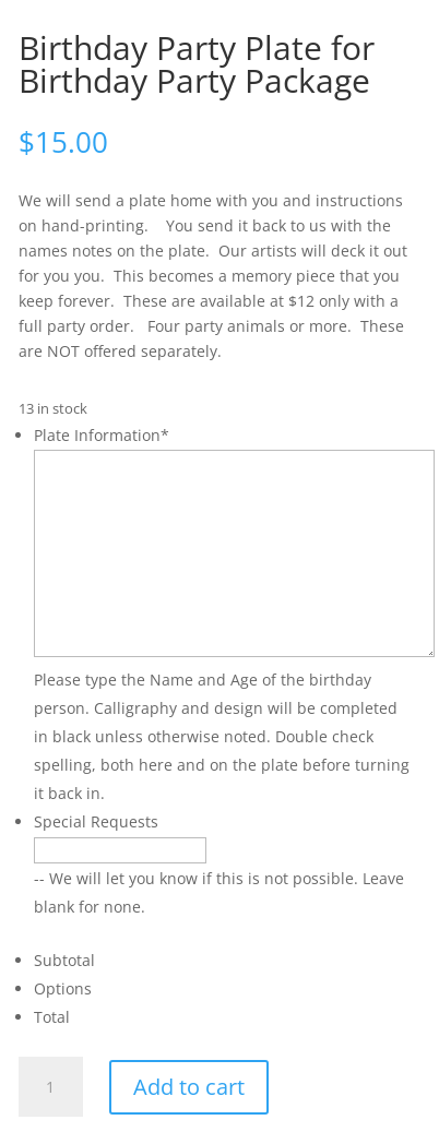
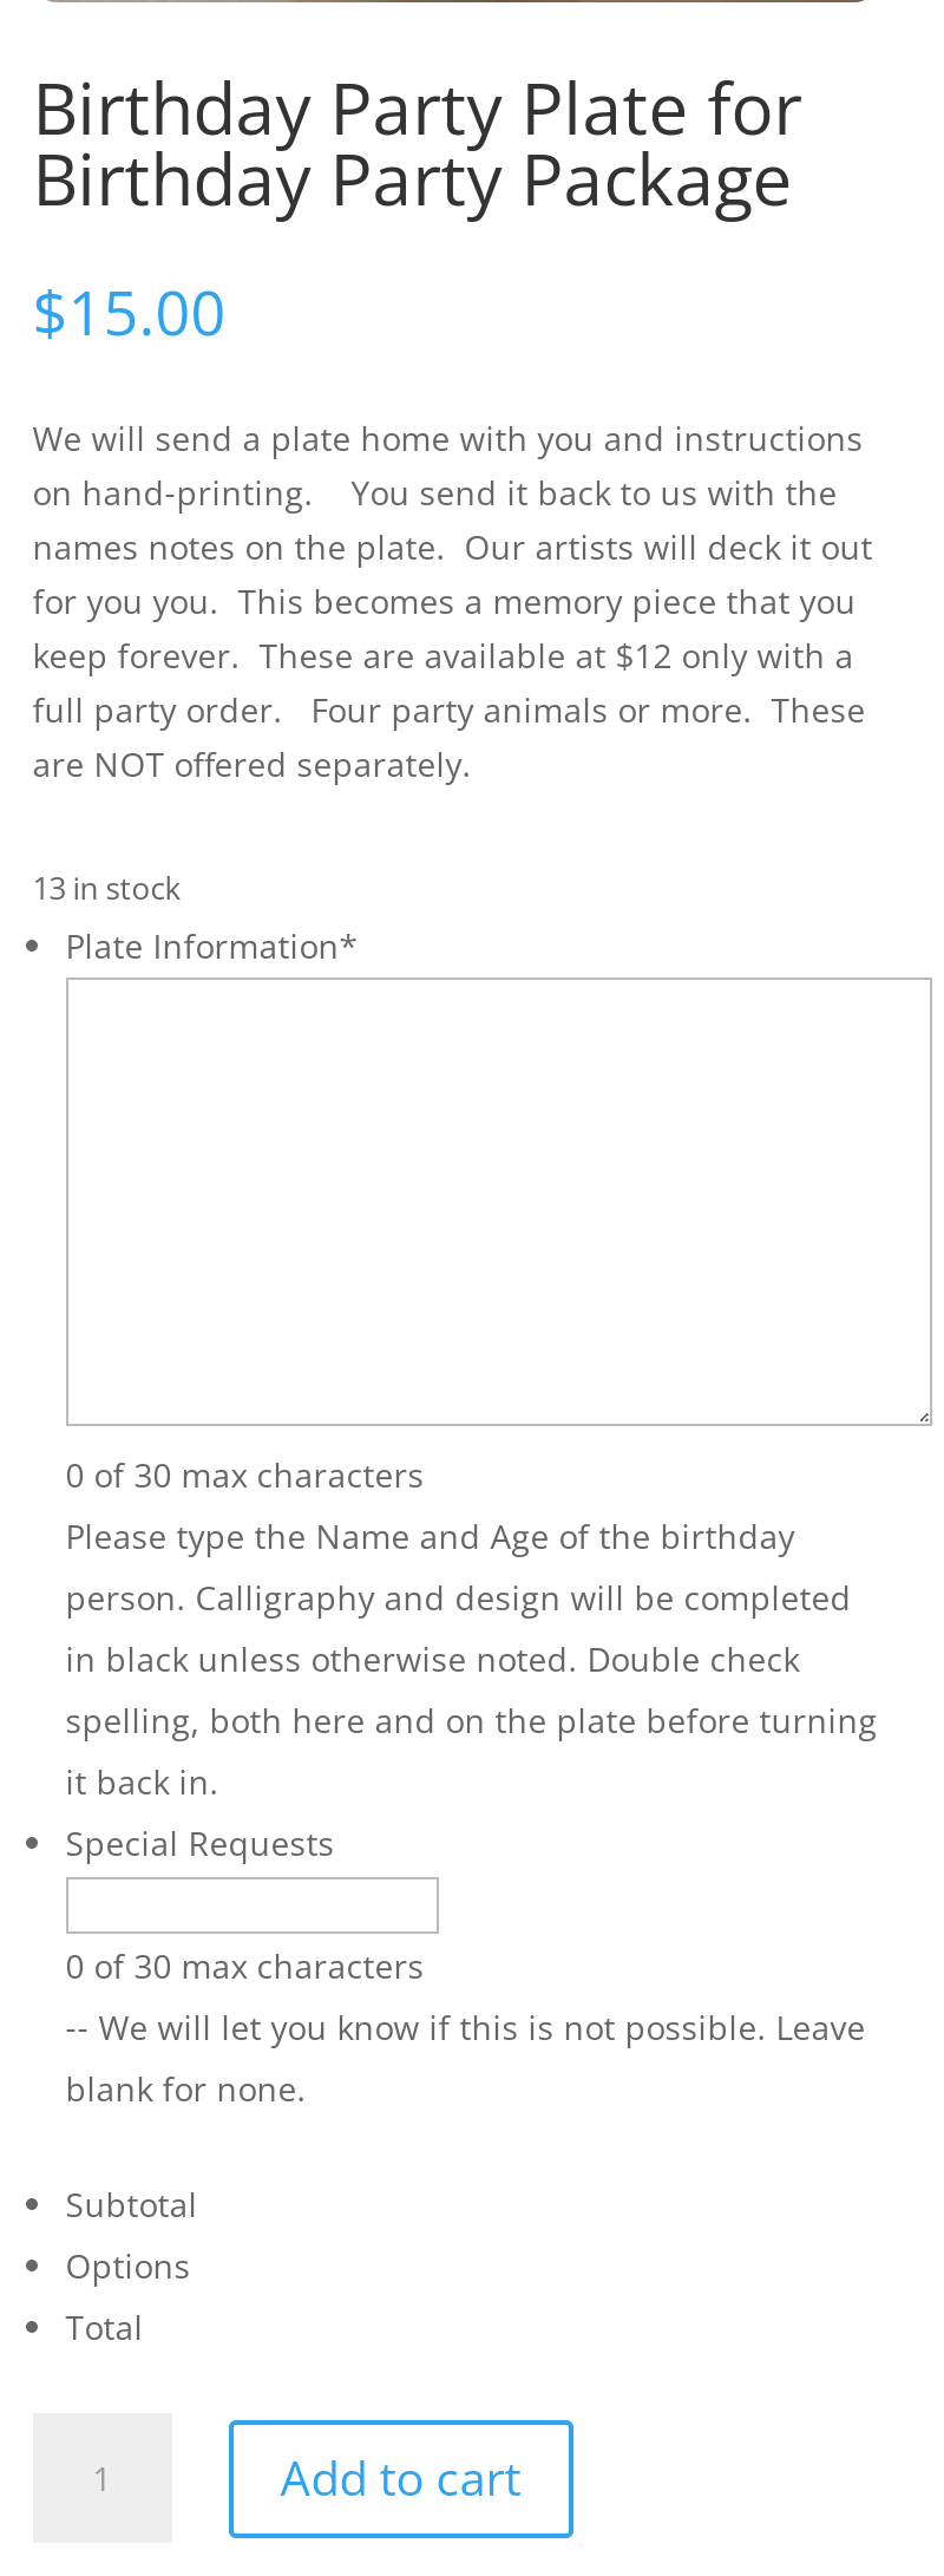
none -> [66,1453,424,1498] 0 of 30 max characters
none -> [66,1944,424,1989] 0 of 30 max characters

